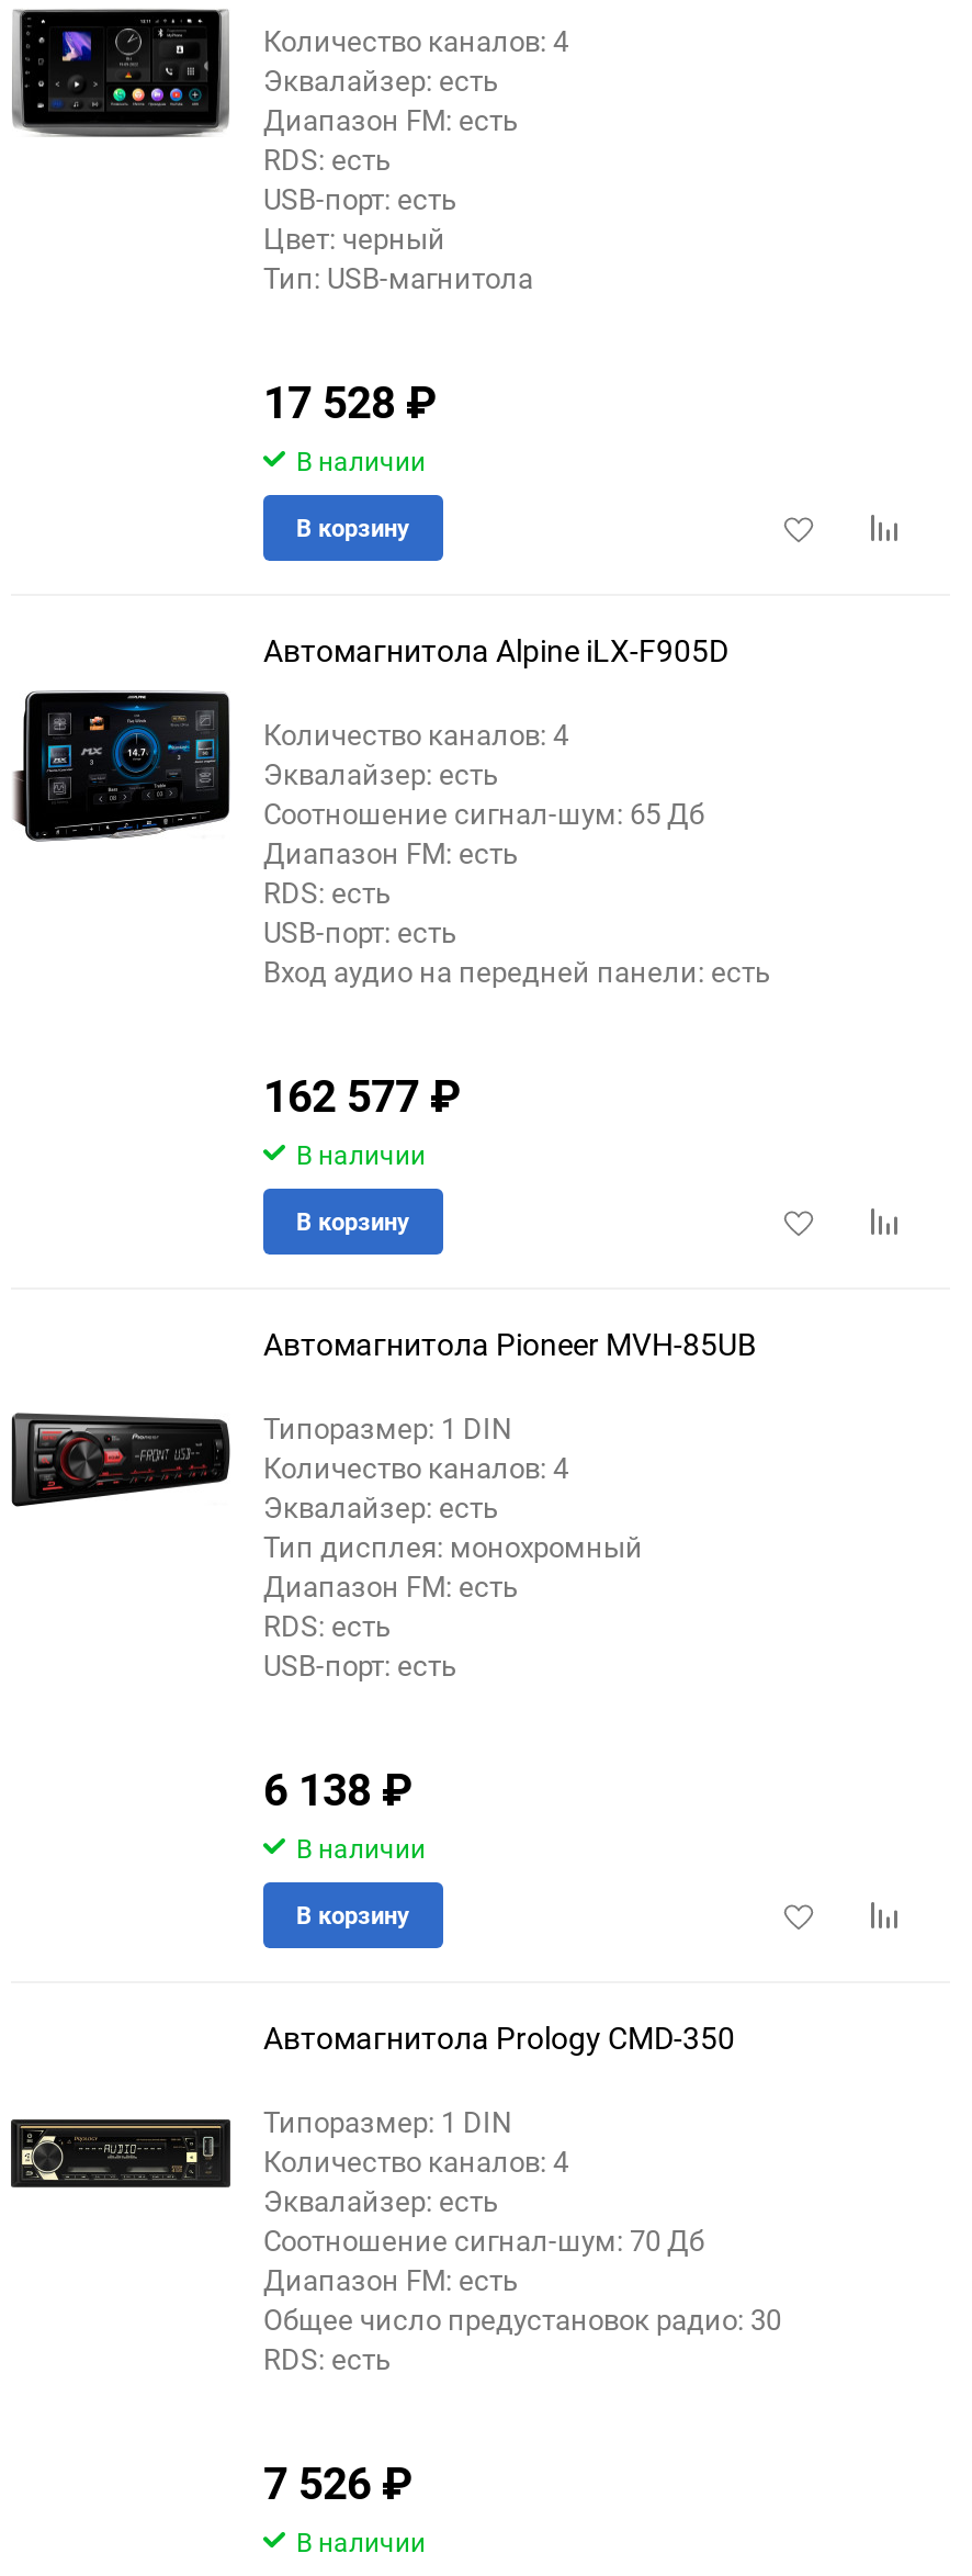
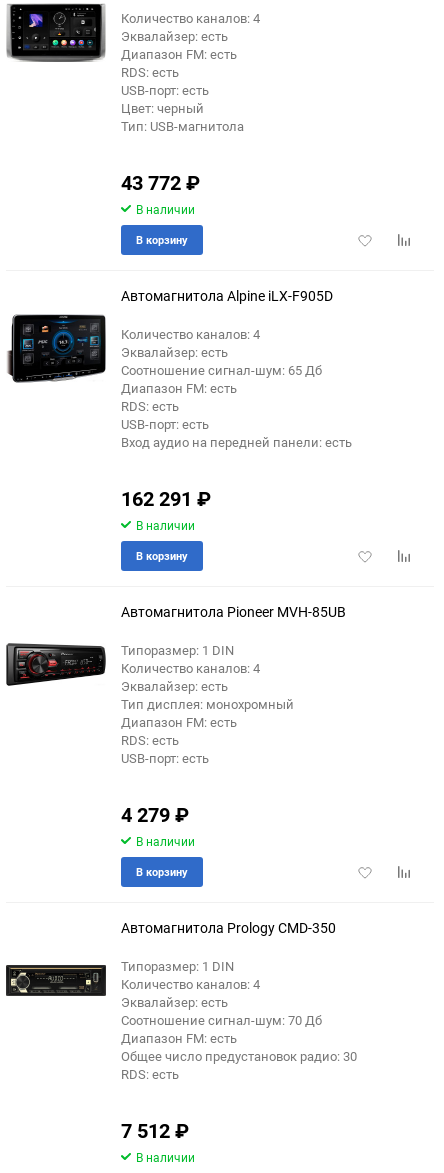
[263,372,437,431] 17 528 ₽ -> [121,169,200,196] 43 772 ₽
[263,1065,461,1125] 162 577 ₽ -> [121,485,211,512] 162 291 ₽
[263,1759,412,1818] 6 138 ₽ -> [121,801,189,828] 4 279 ₽
[263,2453,412,2512] 7 526 ₽ -> [121,1117,189,1144] 7 512 ₽

